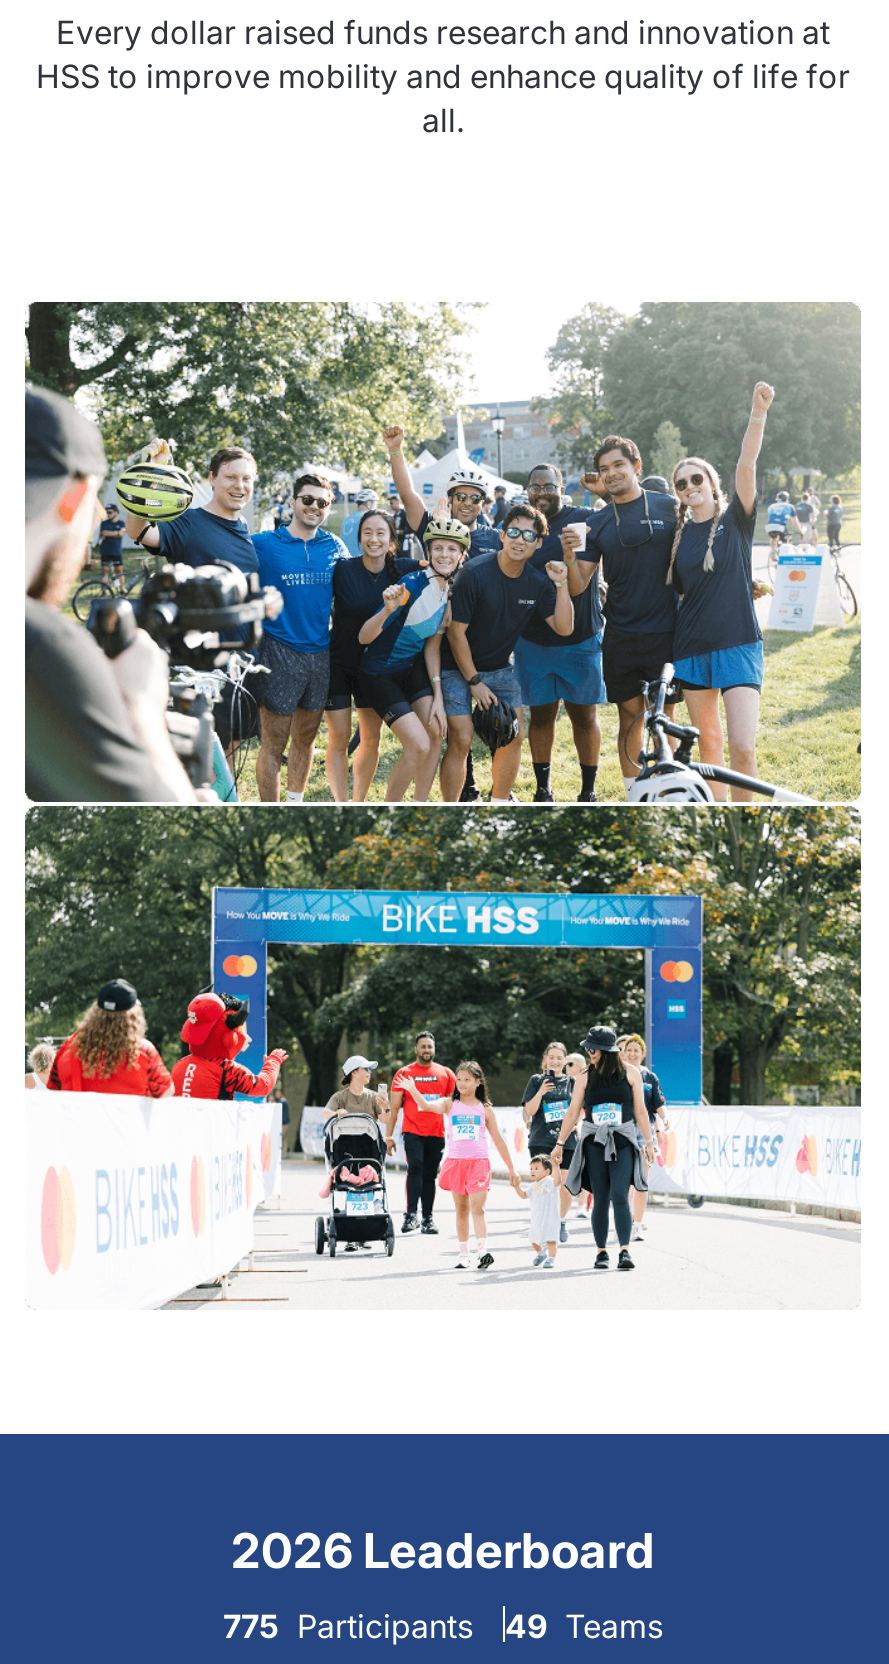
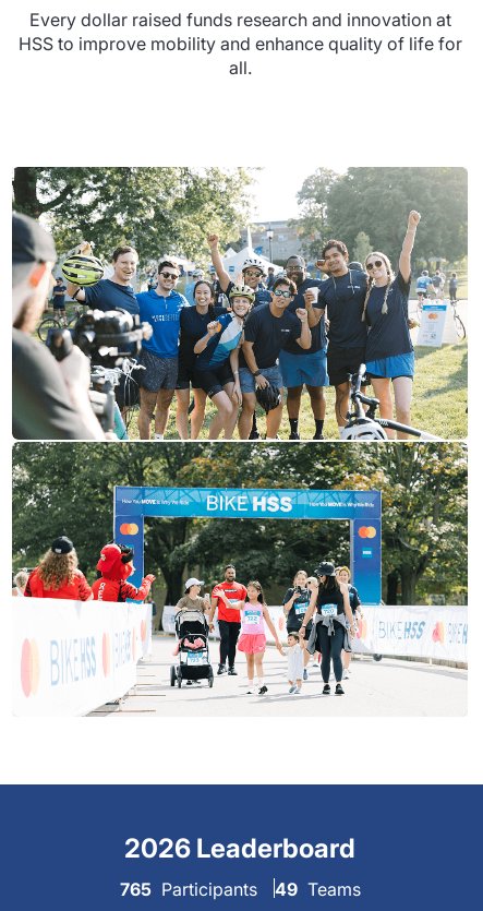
[223,1606,473,1646] 775 Participants -> [119,878,257,900] 765 Participants

